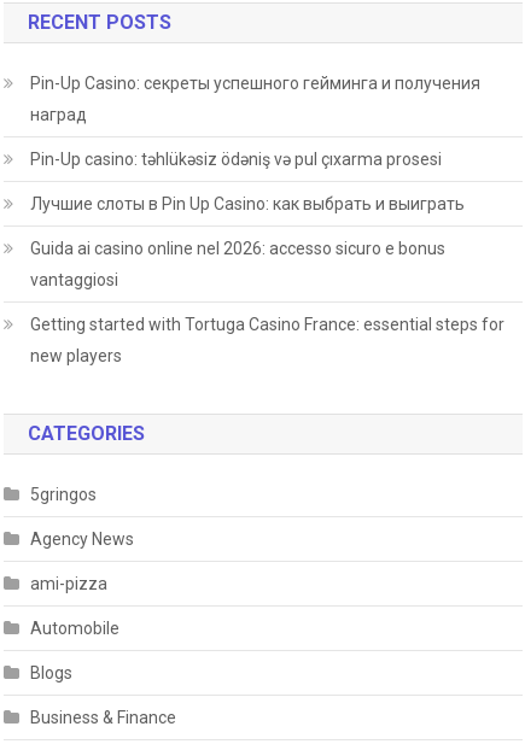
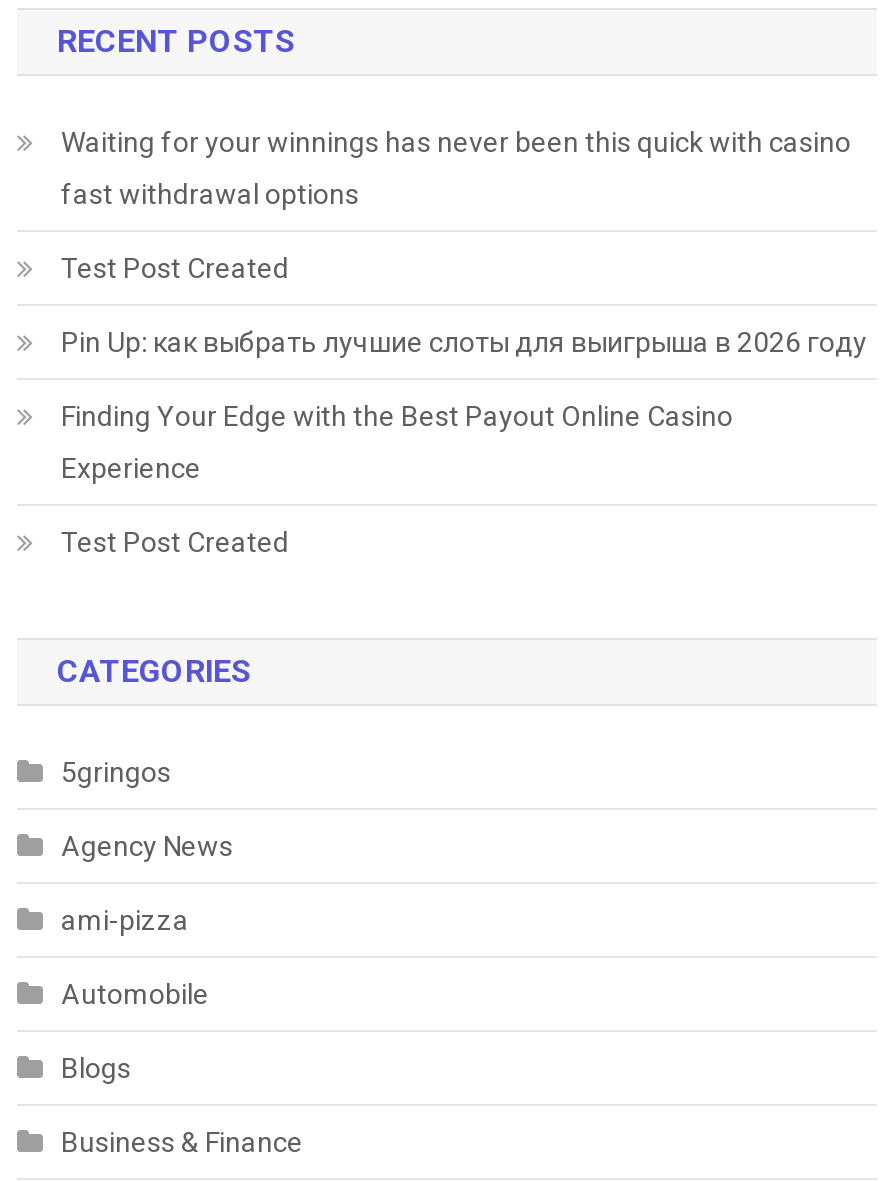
[30,74,504,365] Pin-Up Casino: секреты успешного гейминга и получения | наград | Pin-Up casino: təhlükəsiz ödəniş və pul çıxarma prosesi | Лучшие слоты в Pin Up Casino: как выбрать и выиграть | Guida ai casino online nel 2026: accesso sicuro e bonus | vantaggiosi | Getting started with Tortuga Casino France: essential steps for | new players -> [61,126,867,558] Waiting for your winnings has never been this quick with casino | fast withdrawal options | Test Post Created | Pin Up: как выбрать лучшие слоты для выигрыша в 2026 году | Finding Your Edge with the Best Payout Online Casino | Experience | Test Post Created

